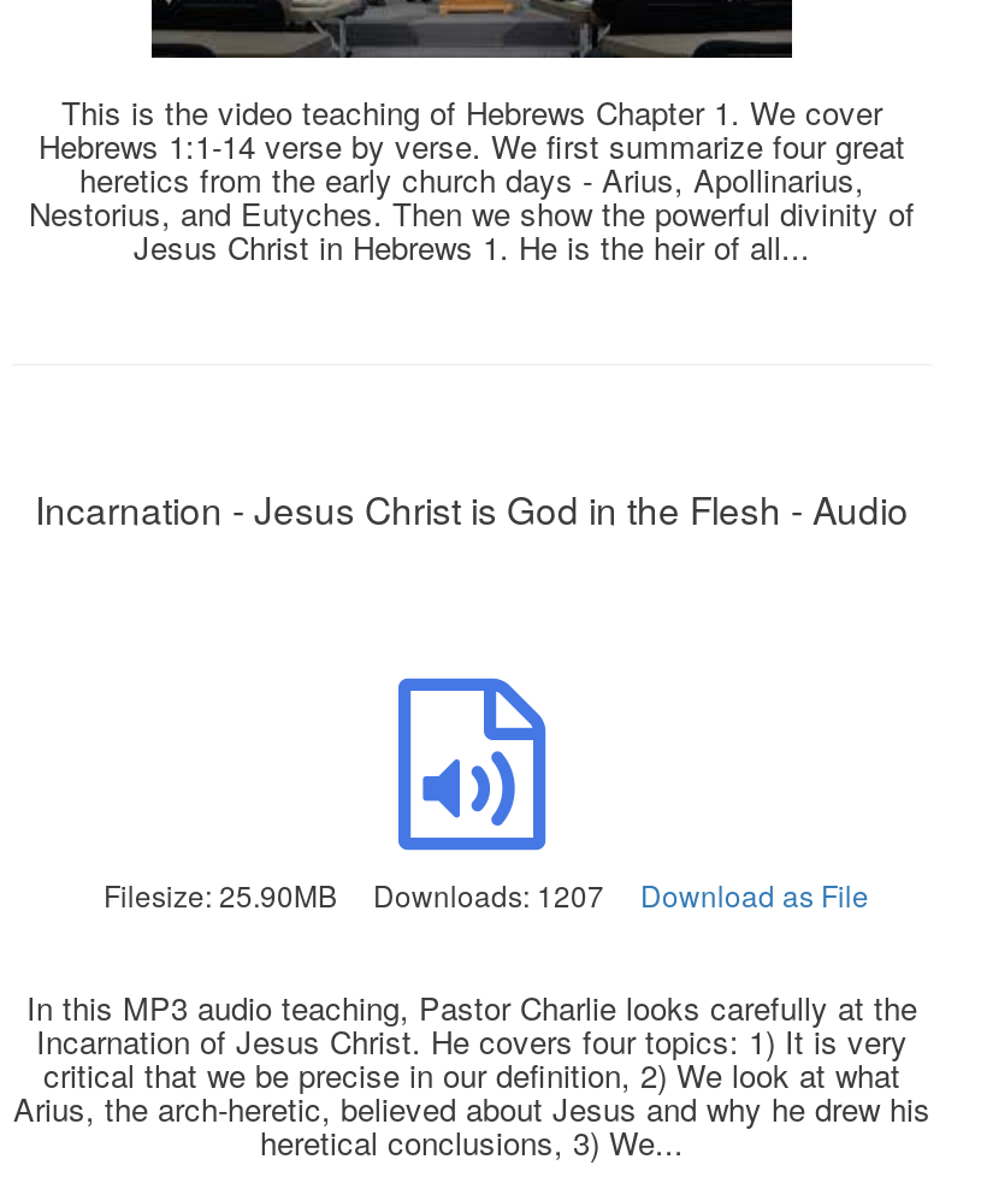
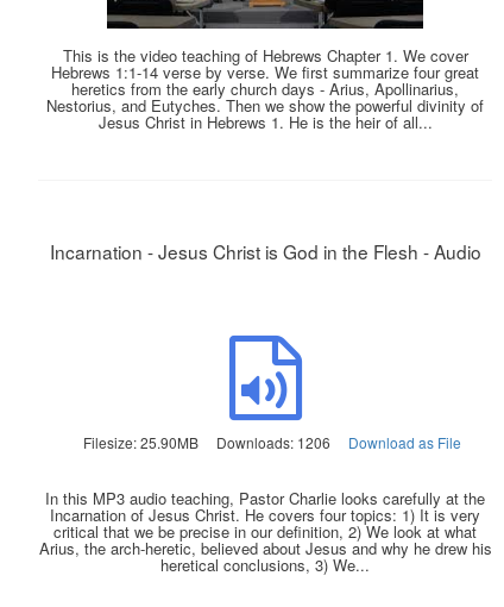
[104,874,869,915] Filesize: 25.90MB Downloads: 1207 Download as File -> [83,432,461,452] Filesize: 25.90MB Downloads: 1206 Download as File

